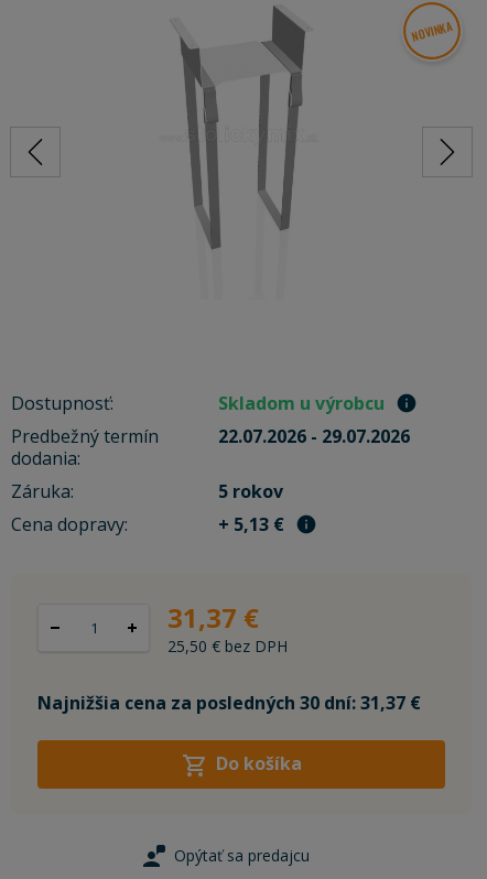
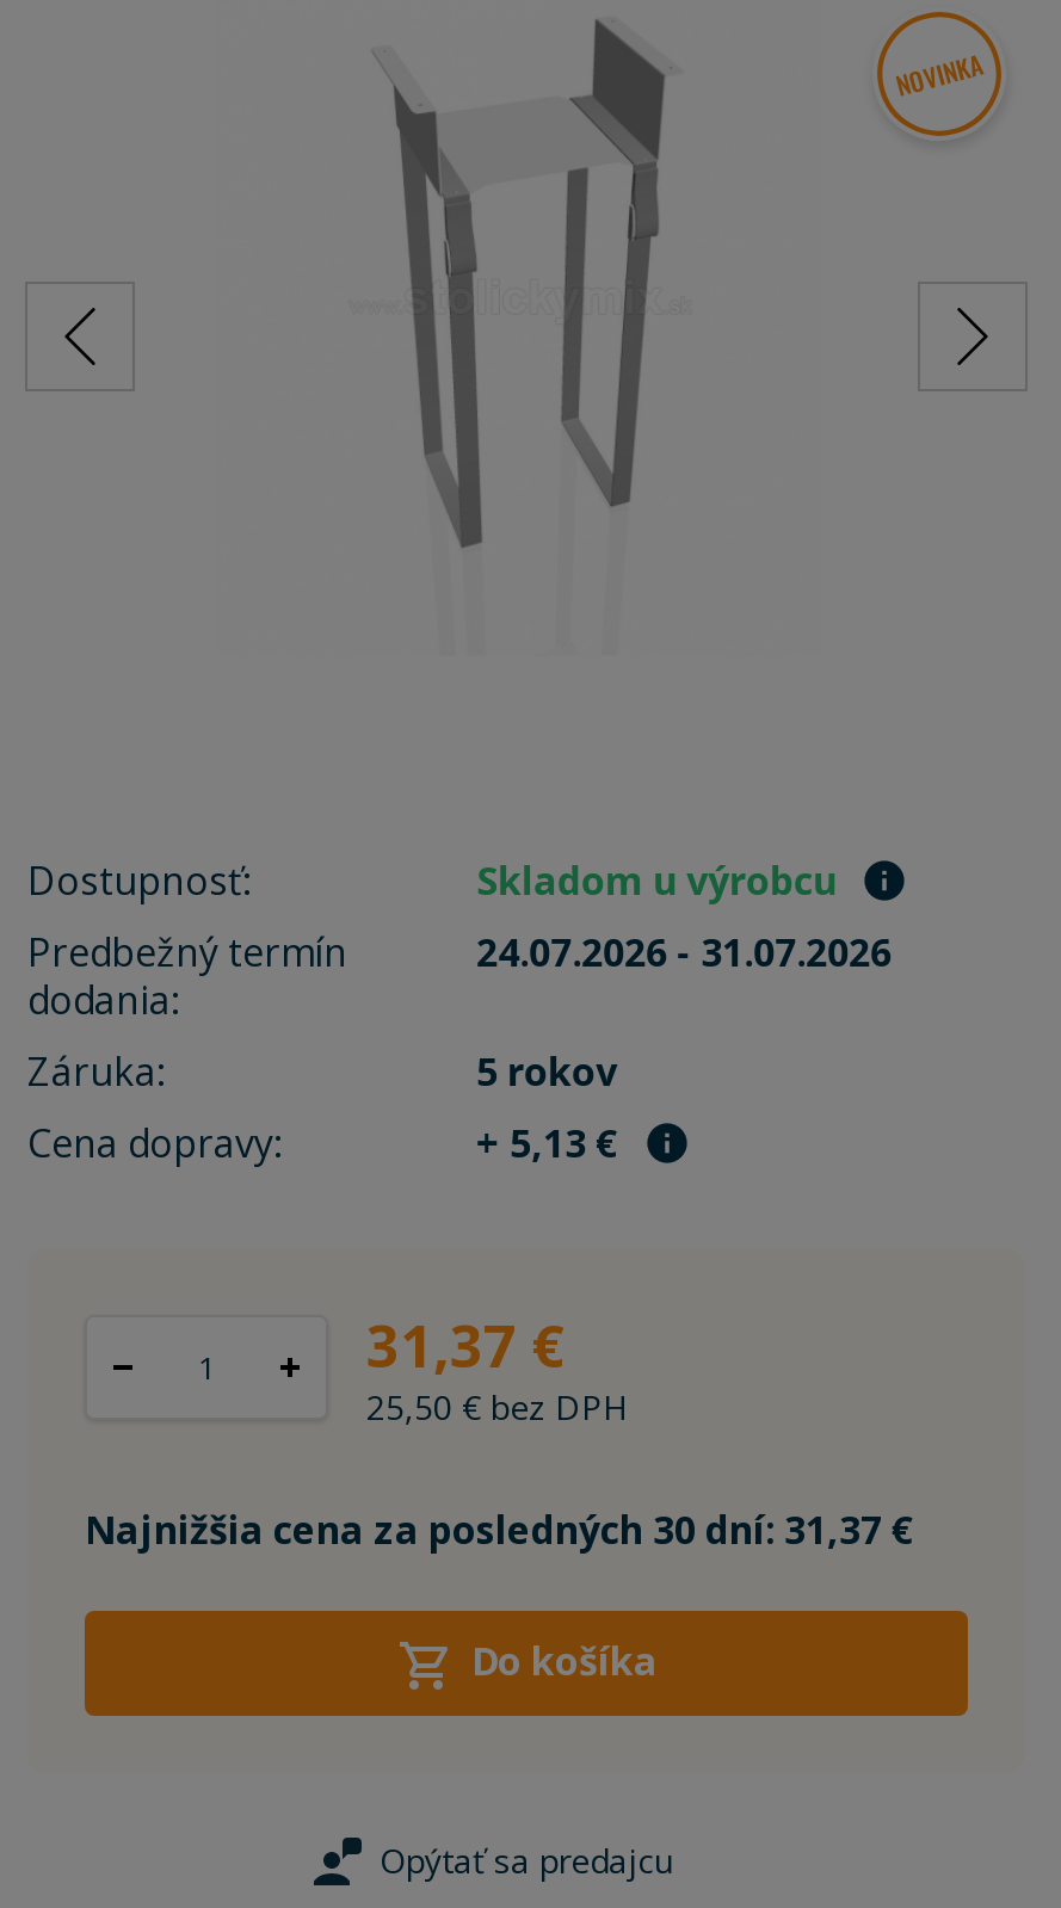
[218,424,410,448] 22.07.2026 - 29.07.2026 -> [476,926,892,978] 24.07.2026 - 31.07.2026

